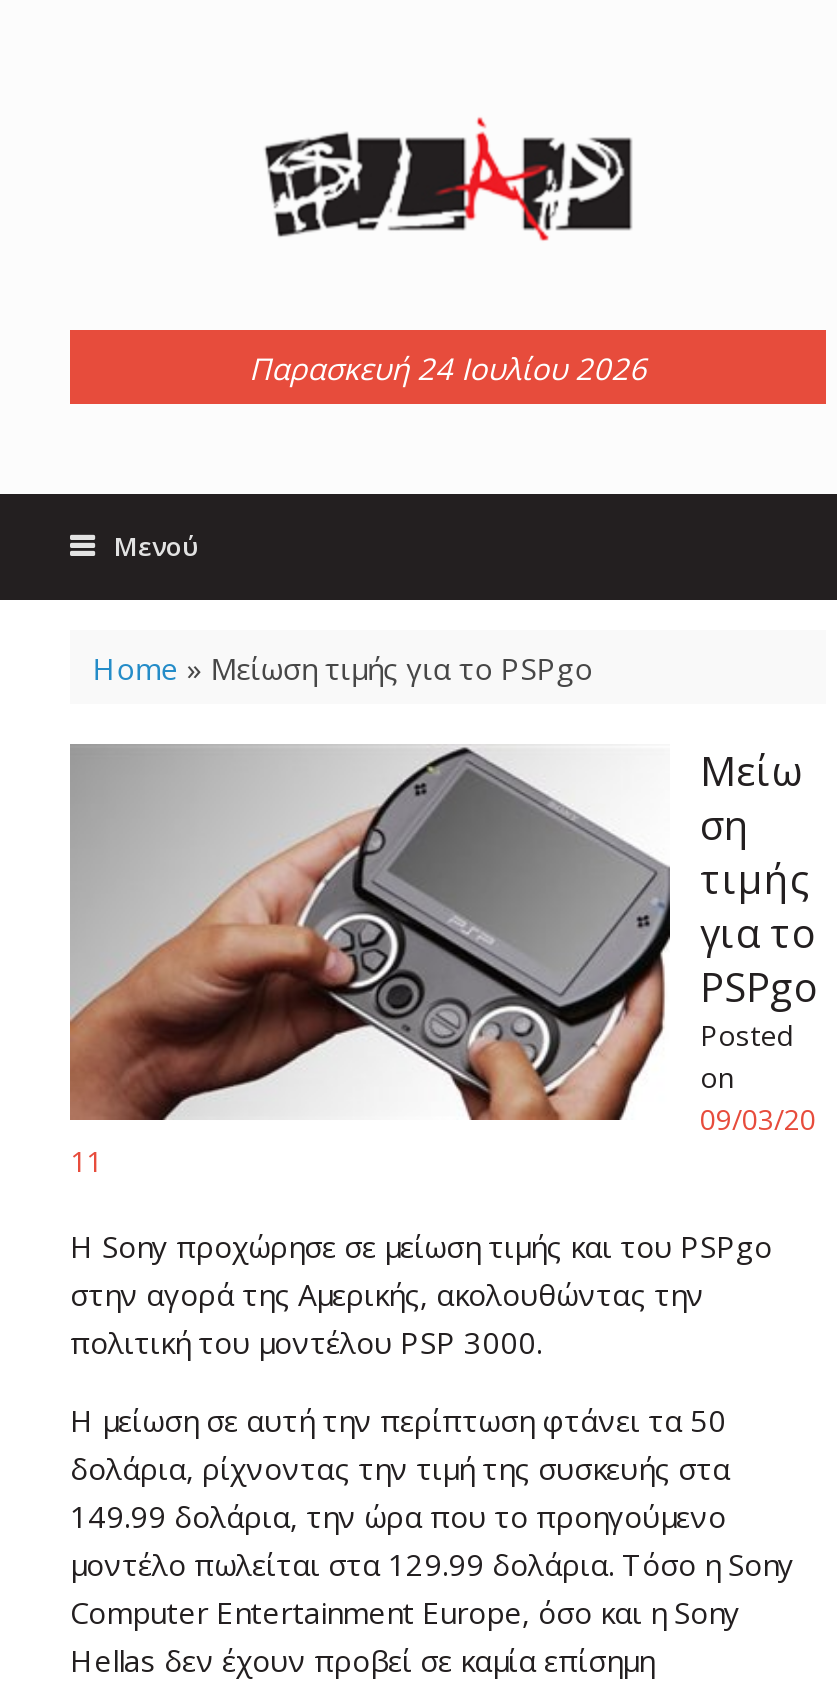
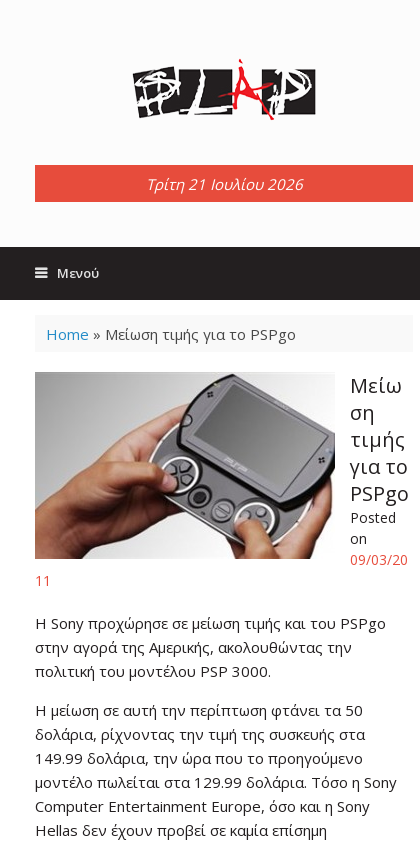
[249,347,647,387] Παρασκευή 24 Ιουλίου 2026 -> [145,173,302,193] Τρίτη 21 Ιουλίου 2026

